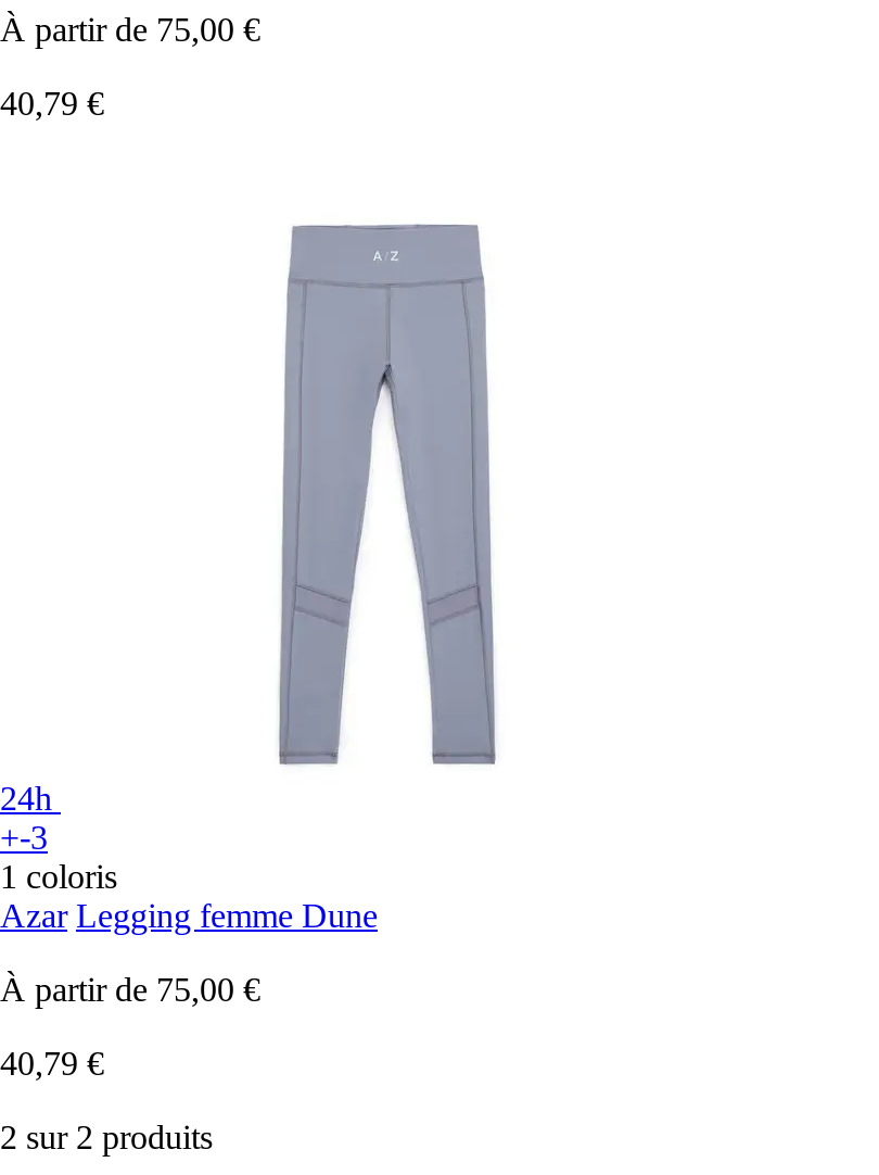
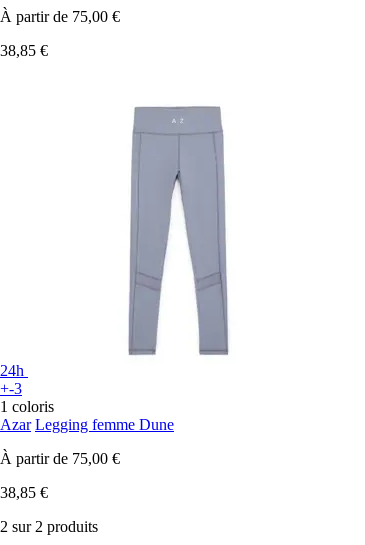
[0,86,104,122] 40,79 € -> [0,42,48,59] 38,85 €
[0,1046,104,1082] 40,79 € -> [0,484,48,501] 38,85 €

